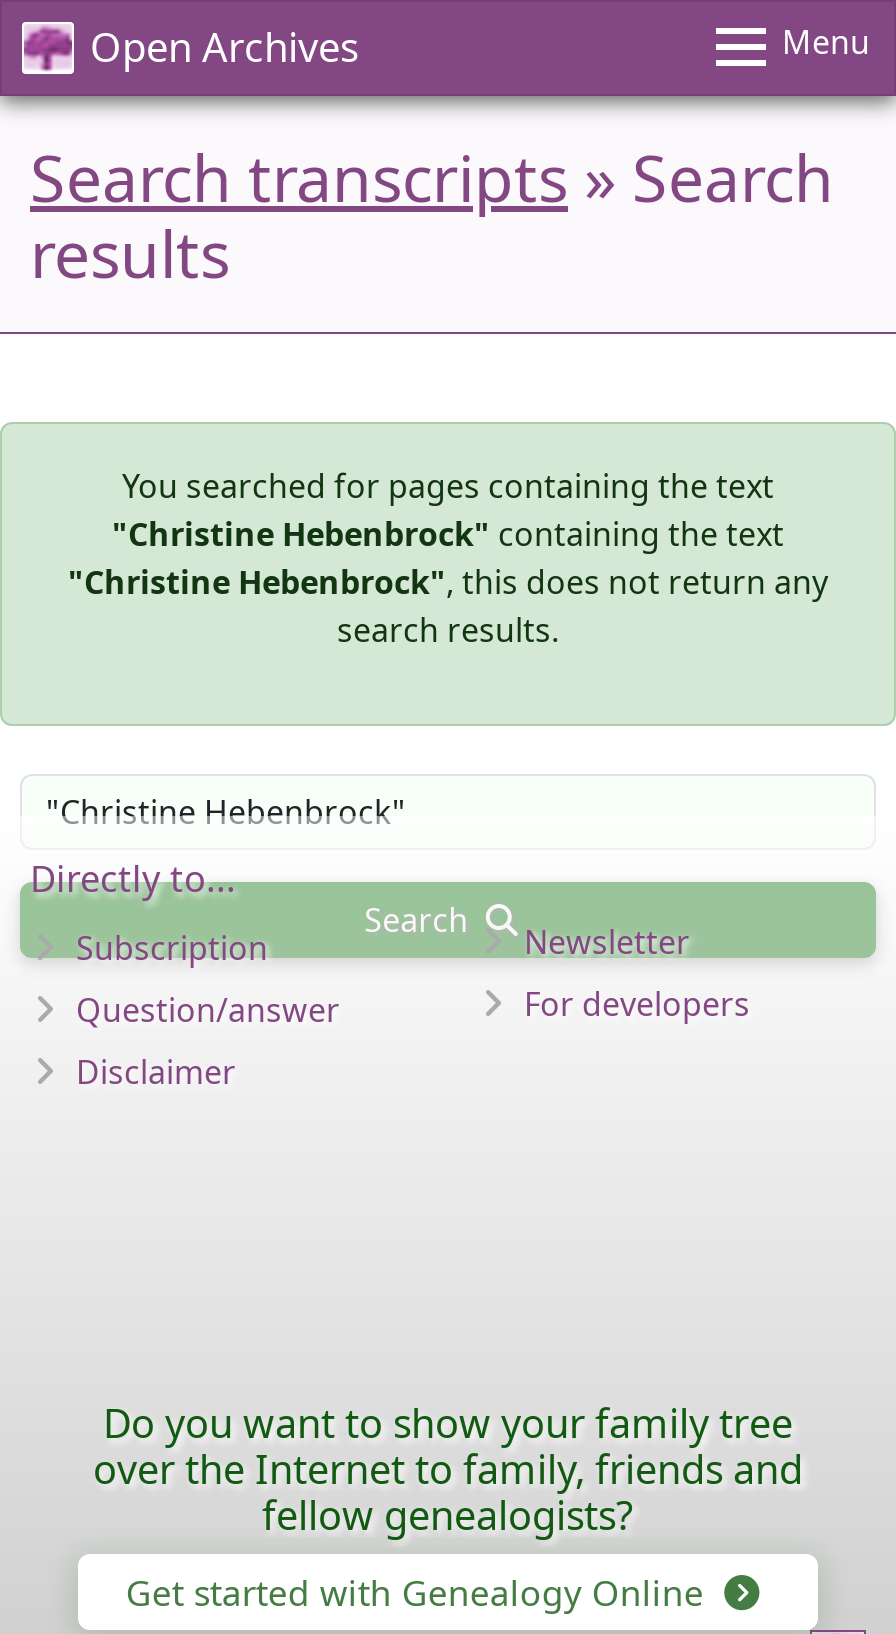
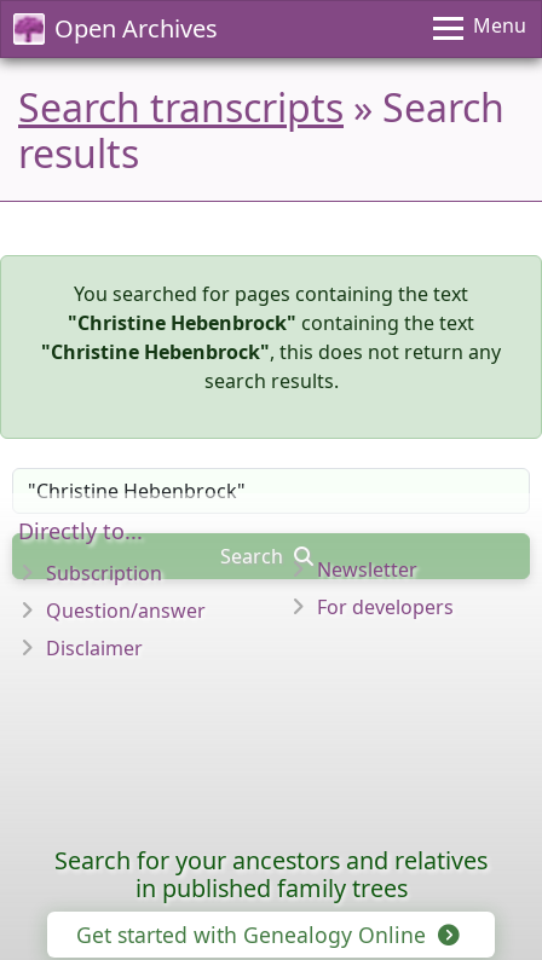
[93,1396,803,1542] Do you want to show your family tree | over the Internet to family, friends and | fellow genealogists? -> [54,844,488,904] Search for your ancestors and relatives | in published family trees

